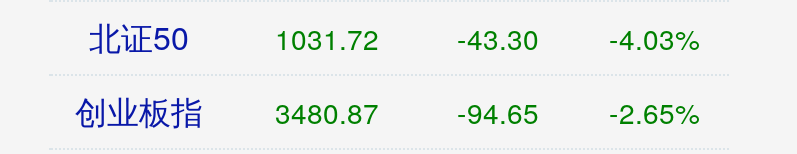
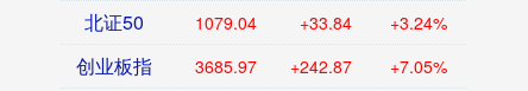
[275,19,379,59] 1031.72 -> [195,11,257,35] 1079.04
[457,19,539,59] -43.30 -> [300,11,352,35] +33.84
[609,19,699,59] -4.03% -> [390,11,447,35] +3.24%
[275,93,379,133] 3480.87 -> [195,55,257,78] 3685.97
[457,93,539,133] -94.65 -> [290,55,352,78] +242.87
[609,93,699,133] -2.65% -> [390,55,447,78] +7.05%

